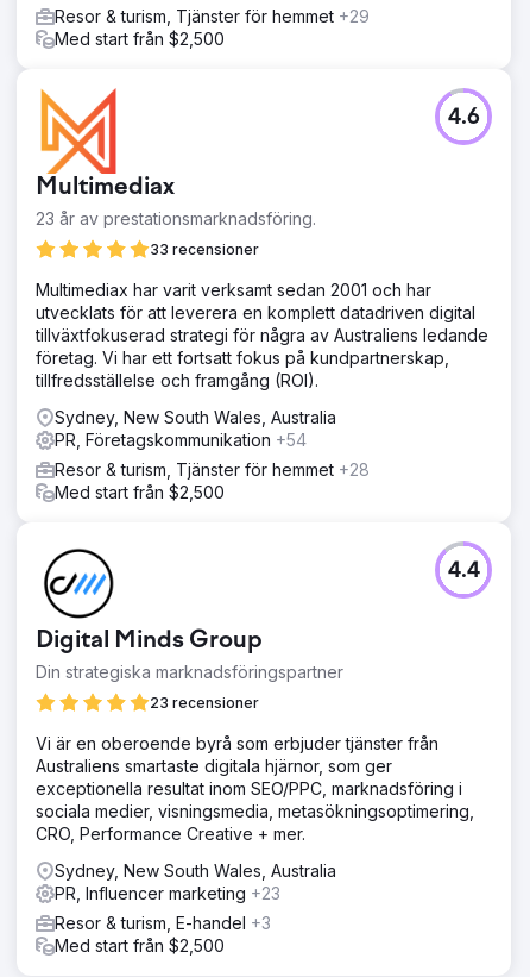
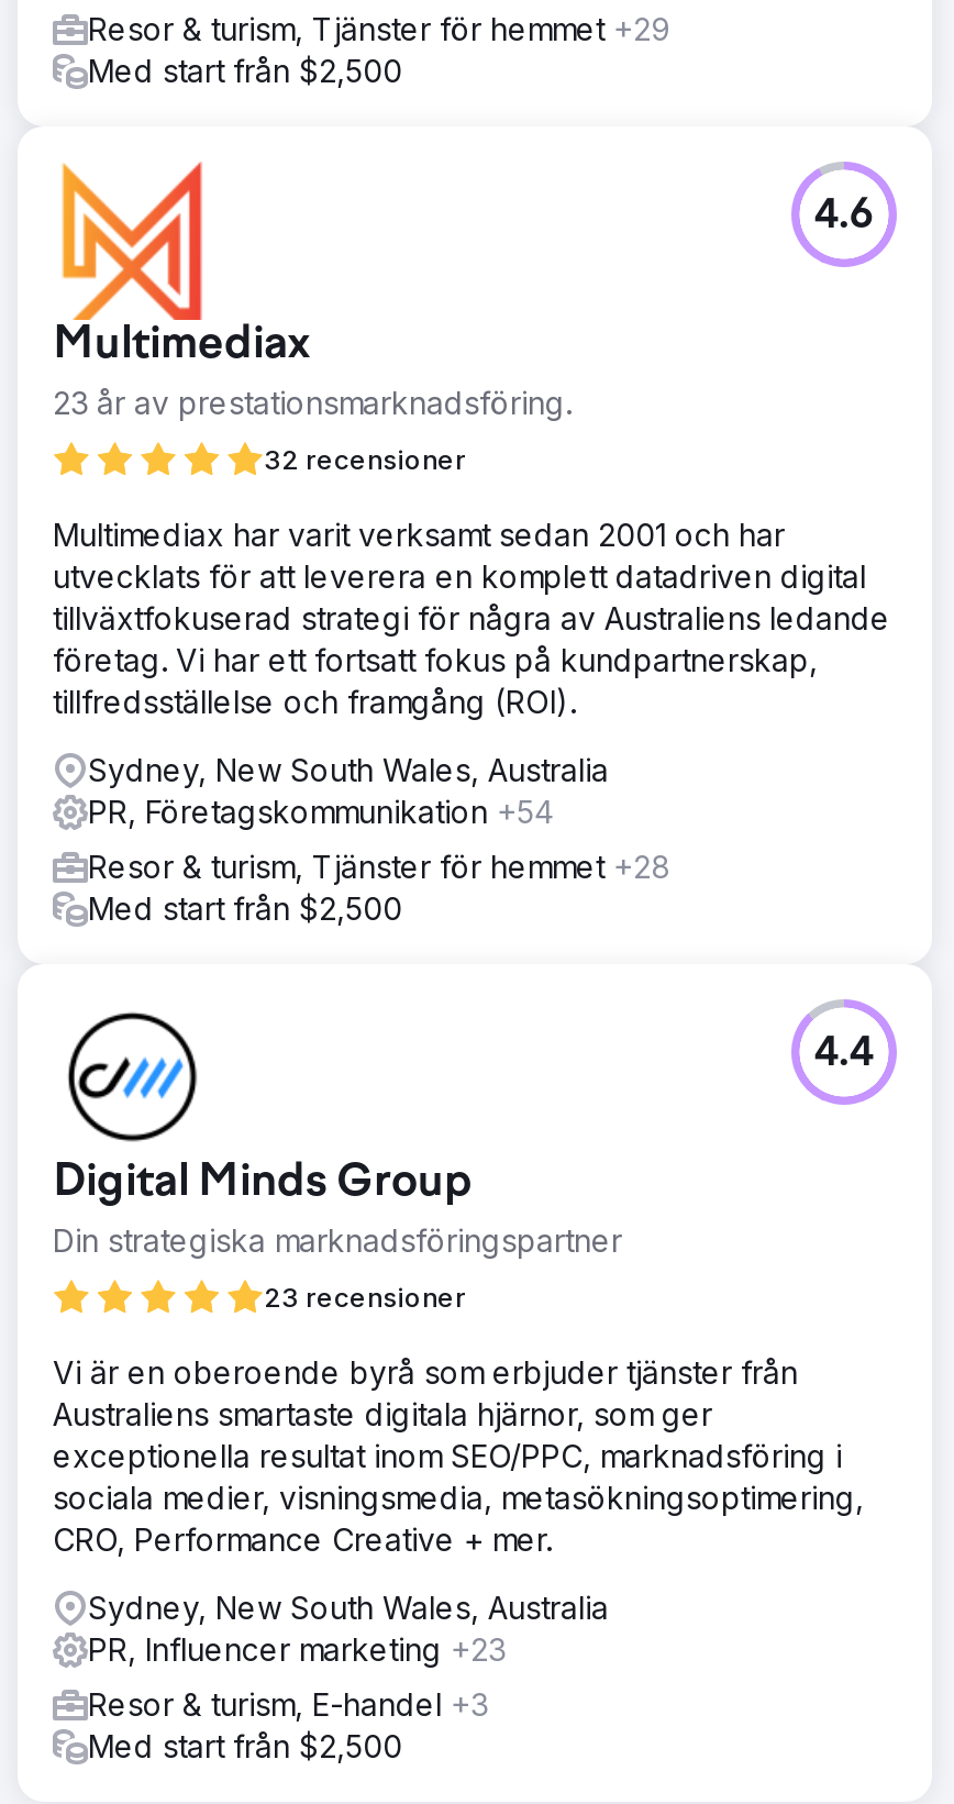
[150,240,259,258] 33 recensioner -> [264,443,466,476] 32 recensioner

